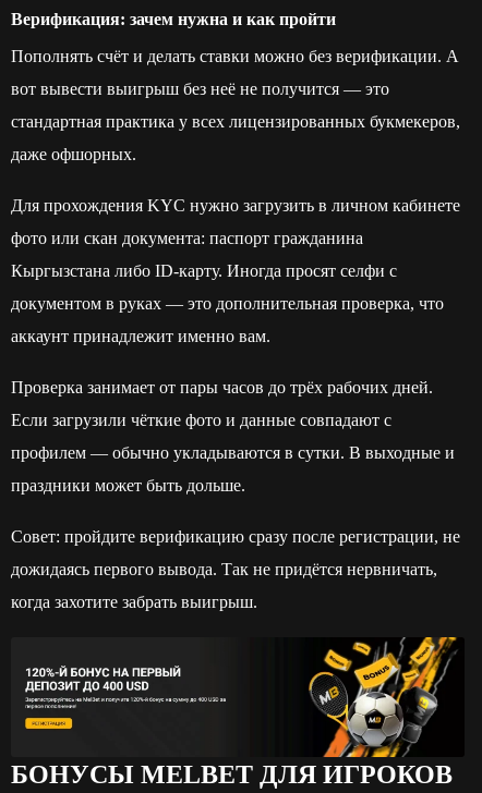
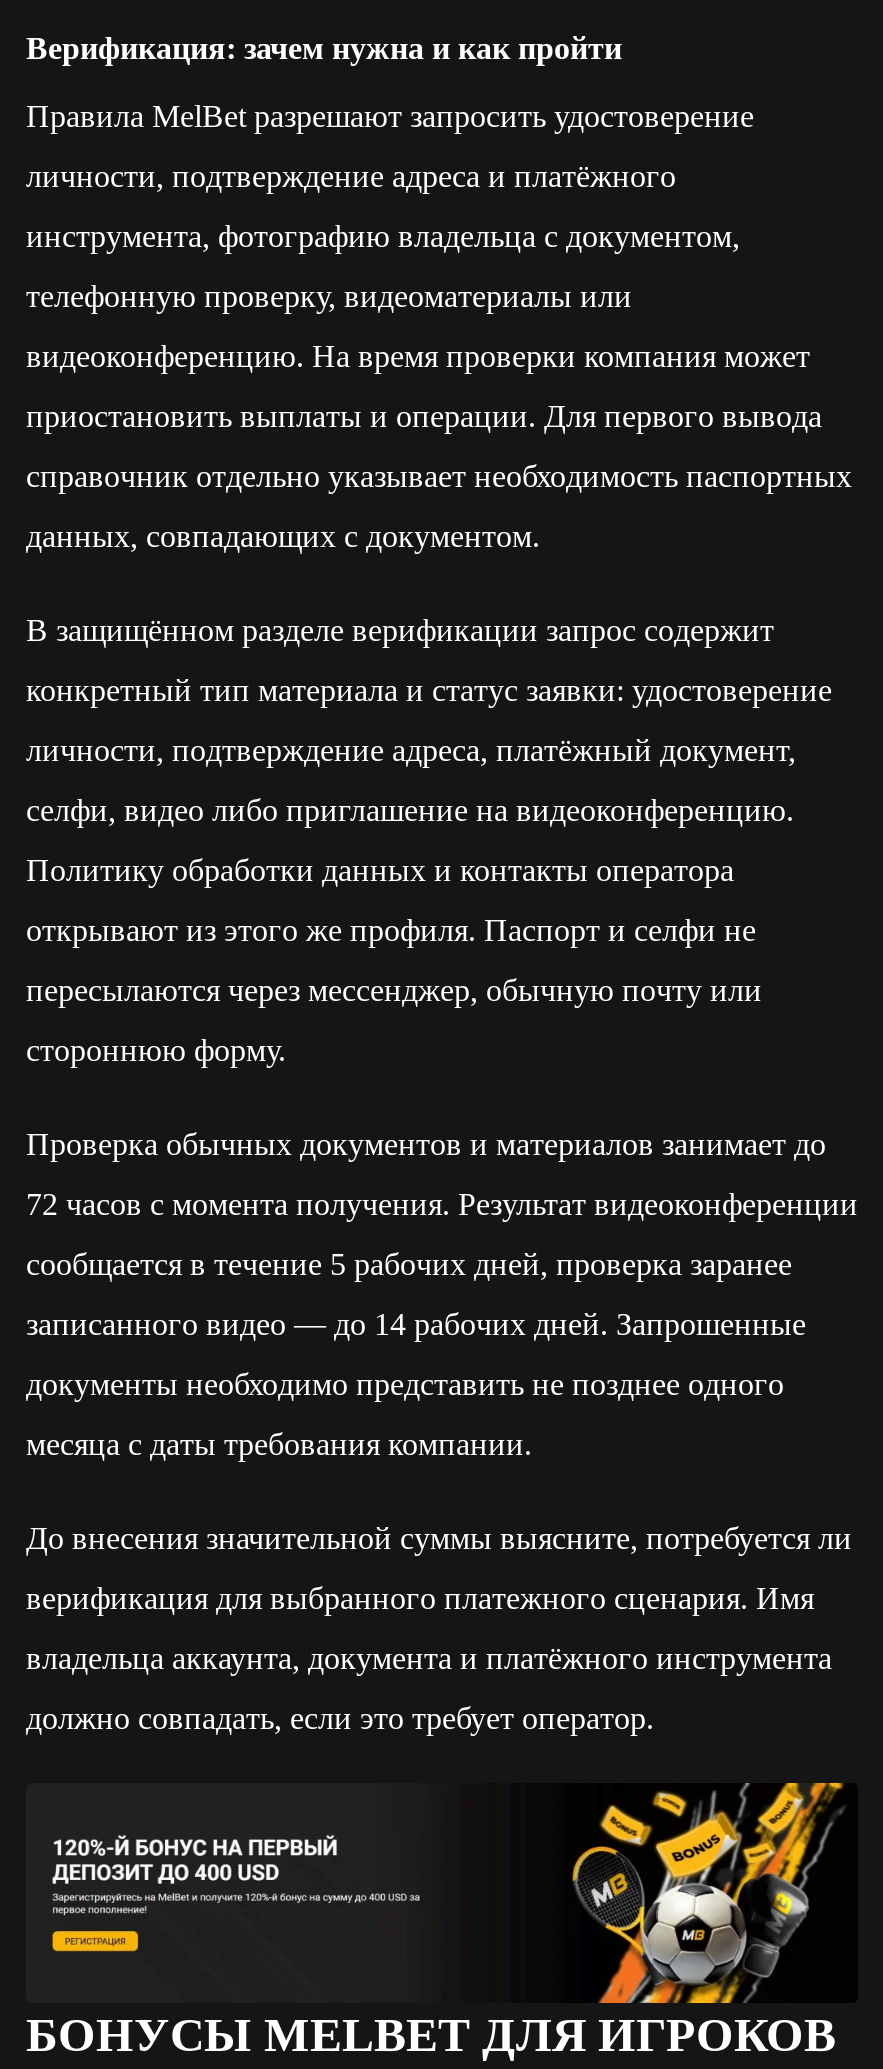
[11,47,460,611] Пополнять счёт и делать ставки можно без верификации. А | вот вывести выигрыш без неё не получится — это | стандартная практика у всех лицензированных букмекеров, | даже офшорных. | Для прохождения KYC нужно загрузить в личном кабинете | фото или скан документа: паспорт гражданина | Кыргызстана либо ID-карту. Иногда просят селфи с | документом в руках — это дополнительная проверка, что | аккаунт принадлежит именно вам. | Проверка занимает от пары часов до трёх рабочих дней. | Если загрузили чёткие фото и данные совпадают с | профилем — обычно укладываются в сутки. В выходные и | праздники может быть дольше. | Совет: пройдите верификацию сразу после регистрации, не | дожидаясь первого вывода. Так не придётся нервничать, | когда захотите забрать выигрыш. -> [26,99,858,1735] Правила MelBet разрешают запросить удостоверение | личности, подтверждение адреса и платёжного | инструмента, фотографию владельца с документом, | телефонную проверку, видеоматериалы или | видеоконференцию. На время проверки компания может | приостановить выплаты и операции. Для первого вывода | справочник отдельно указывает необходимость паспортных | данных, совпадающих с документом. | В защищённом разделе верификации запрос содержит | конкретный тип материала и статус заявки: удостоверение | личности, подтверждение адреса, платёжный документ, | селфи, видео либо приглашение на видеоконференцию. | Политику обработки данных и контакты оператора | открывают из этого же профиля. Паспорт и селфи не | пересылаются через мессенджер, обычную почту или | стороннюю форму. | Проверка обычных документов и материалов занимает до | 72 часов с момента получения. Результат видеоконференции | сообщается в течение 5 рабочих дней, проверка заранее | записанного видео — до 14 рабочих дней. Запрошенные | документы необходимо представить не позднее одного | месяца с даты требования компании. | До внесения значительной суммы выясните, потребуется ли | верификация для выбранного платежного сценария. Имя | владельца аккаунта, документа и платёжного инструмента | должно совпадать, если это требует оператор.

